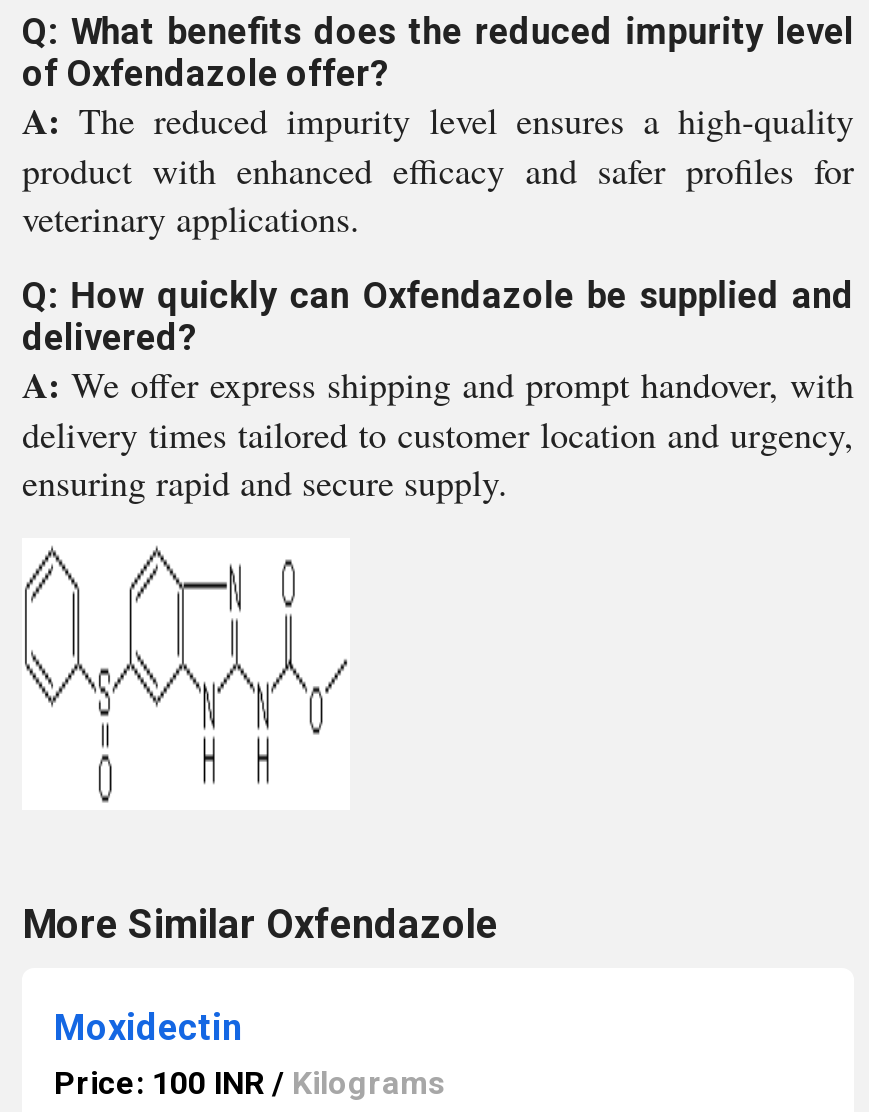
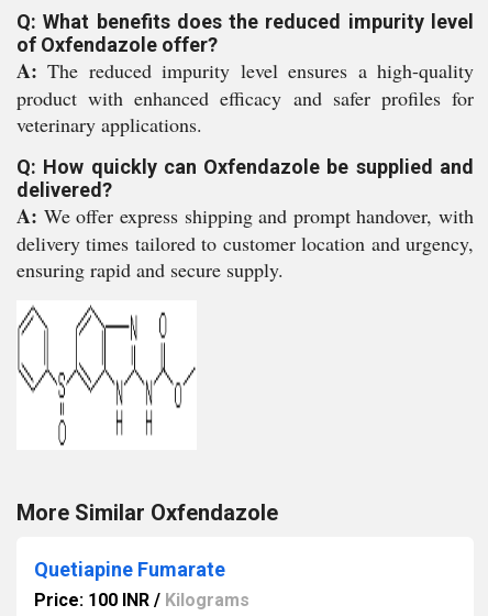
[54,1006,242,1048] Moxidectin -> [34,558,225,581] Quetiapine Fumarate

